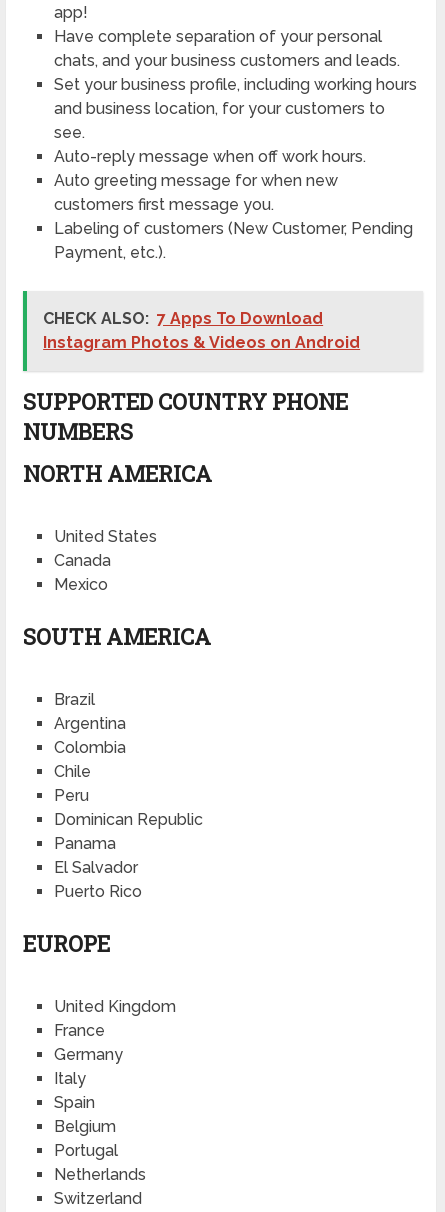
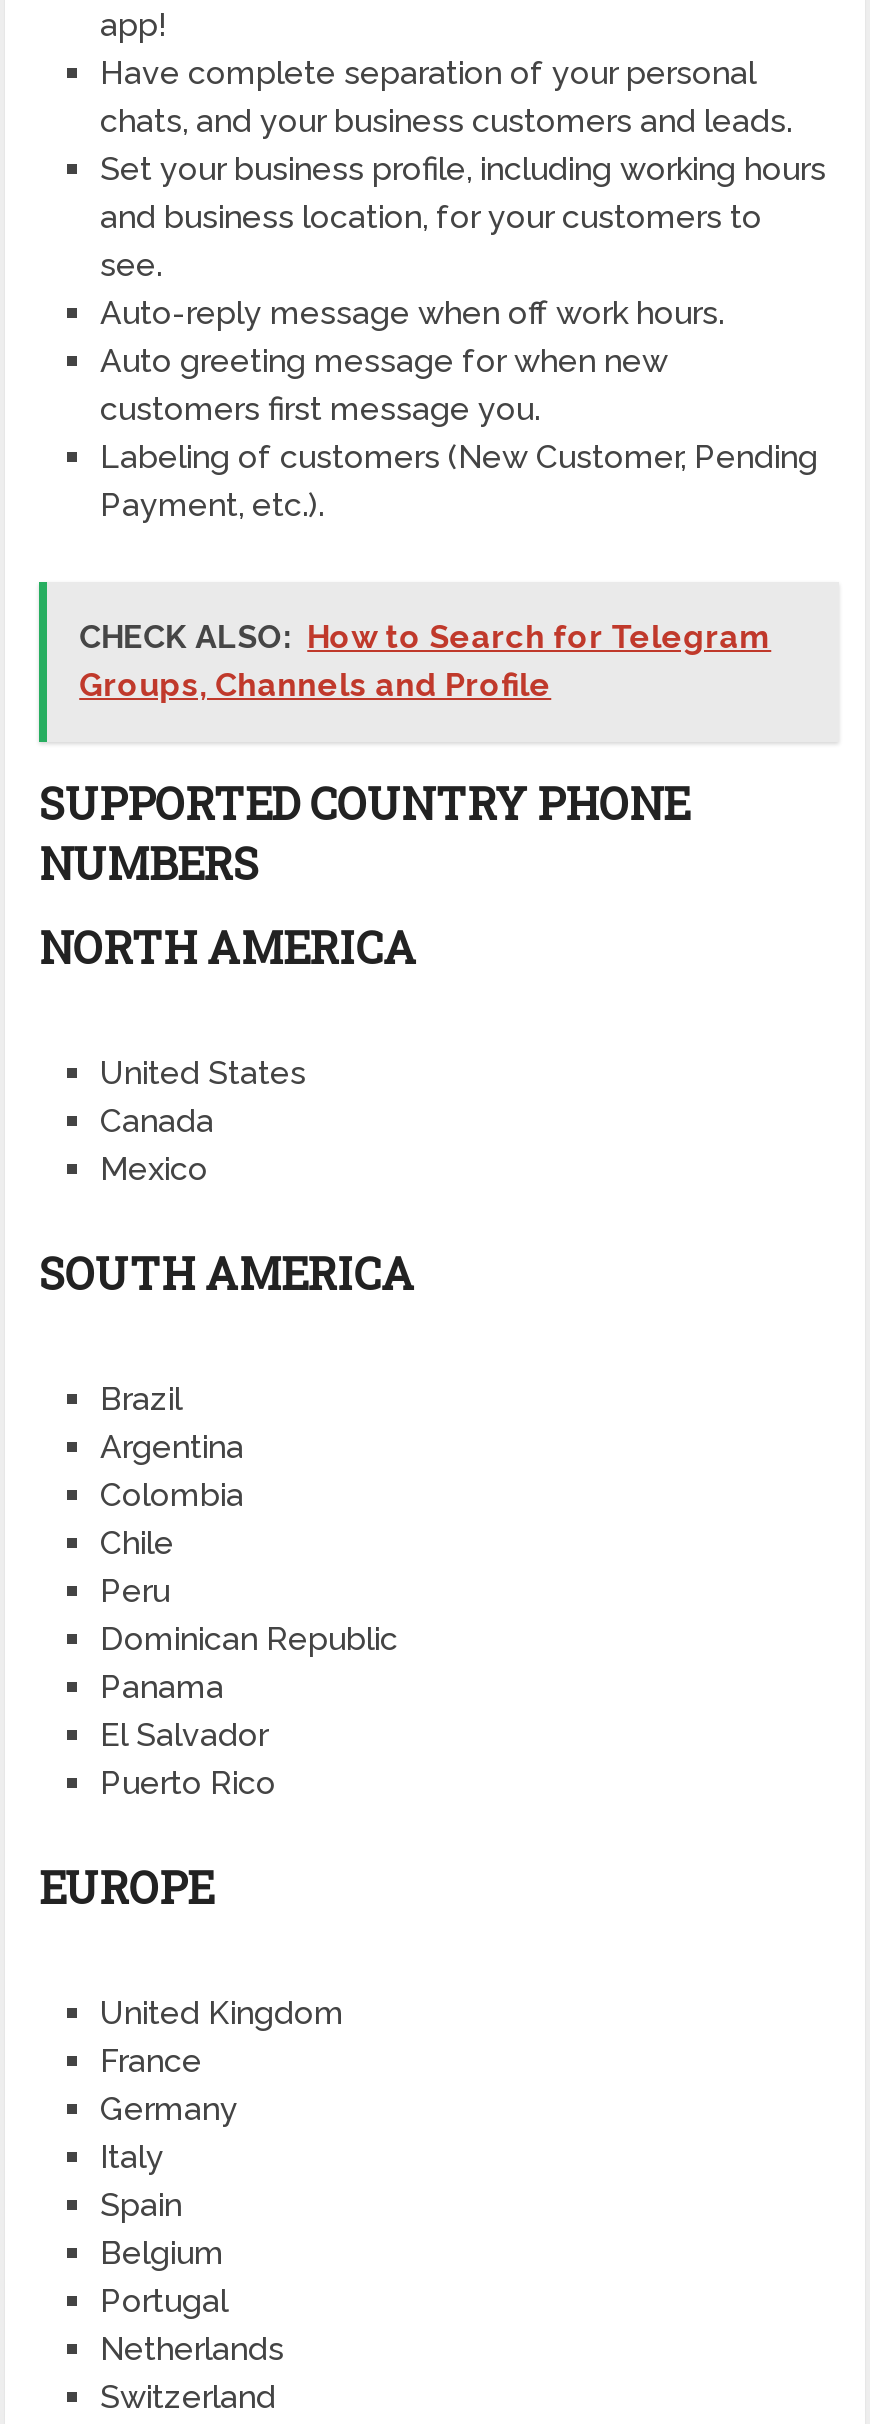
[43,308,360,351] CHECK ALSO: 7 Apps To Download | Instagram Photos & Videos on Android -> [79,617,771,703] CHECK ALSO: How to Search for Telegram | Groups, Channels and Profile

